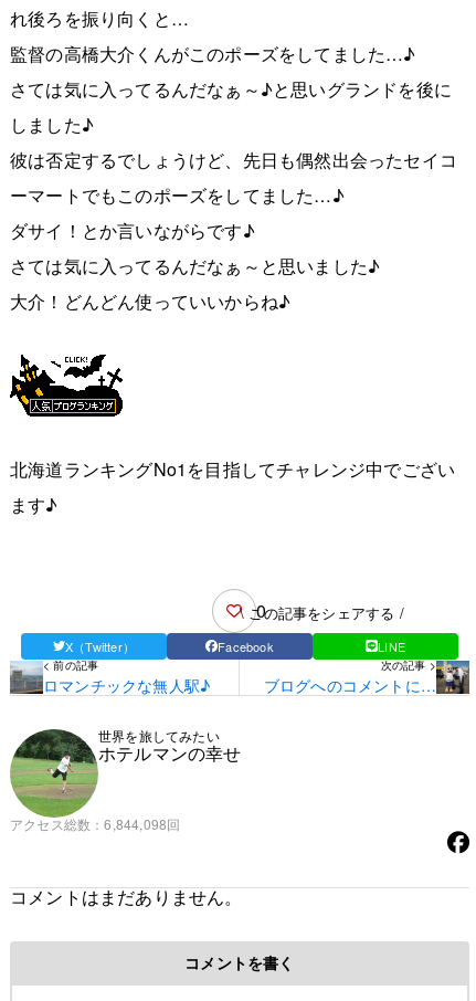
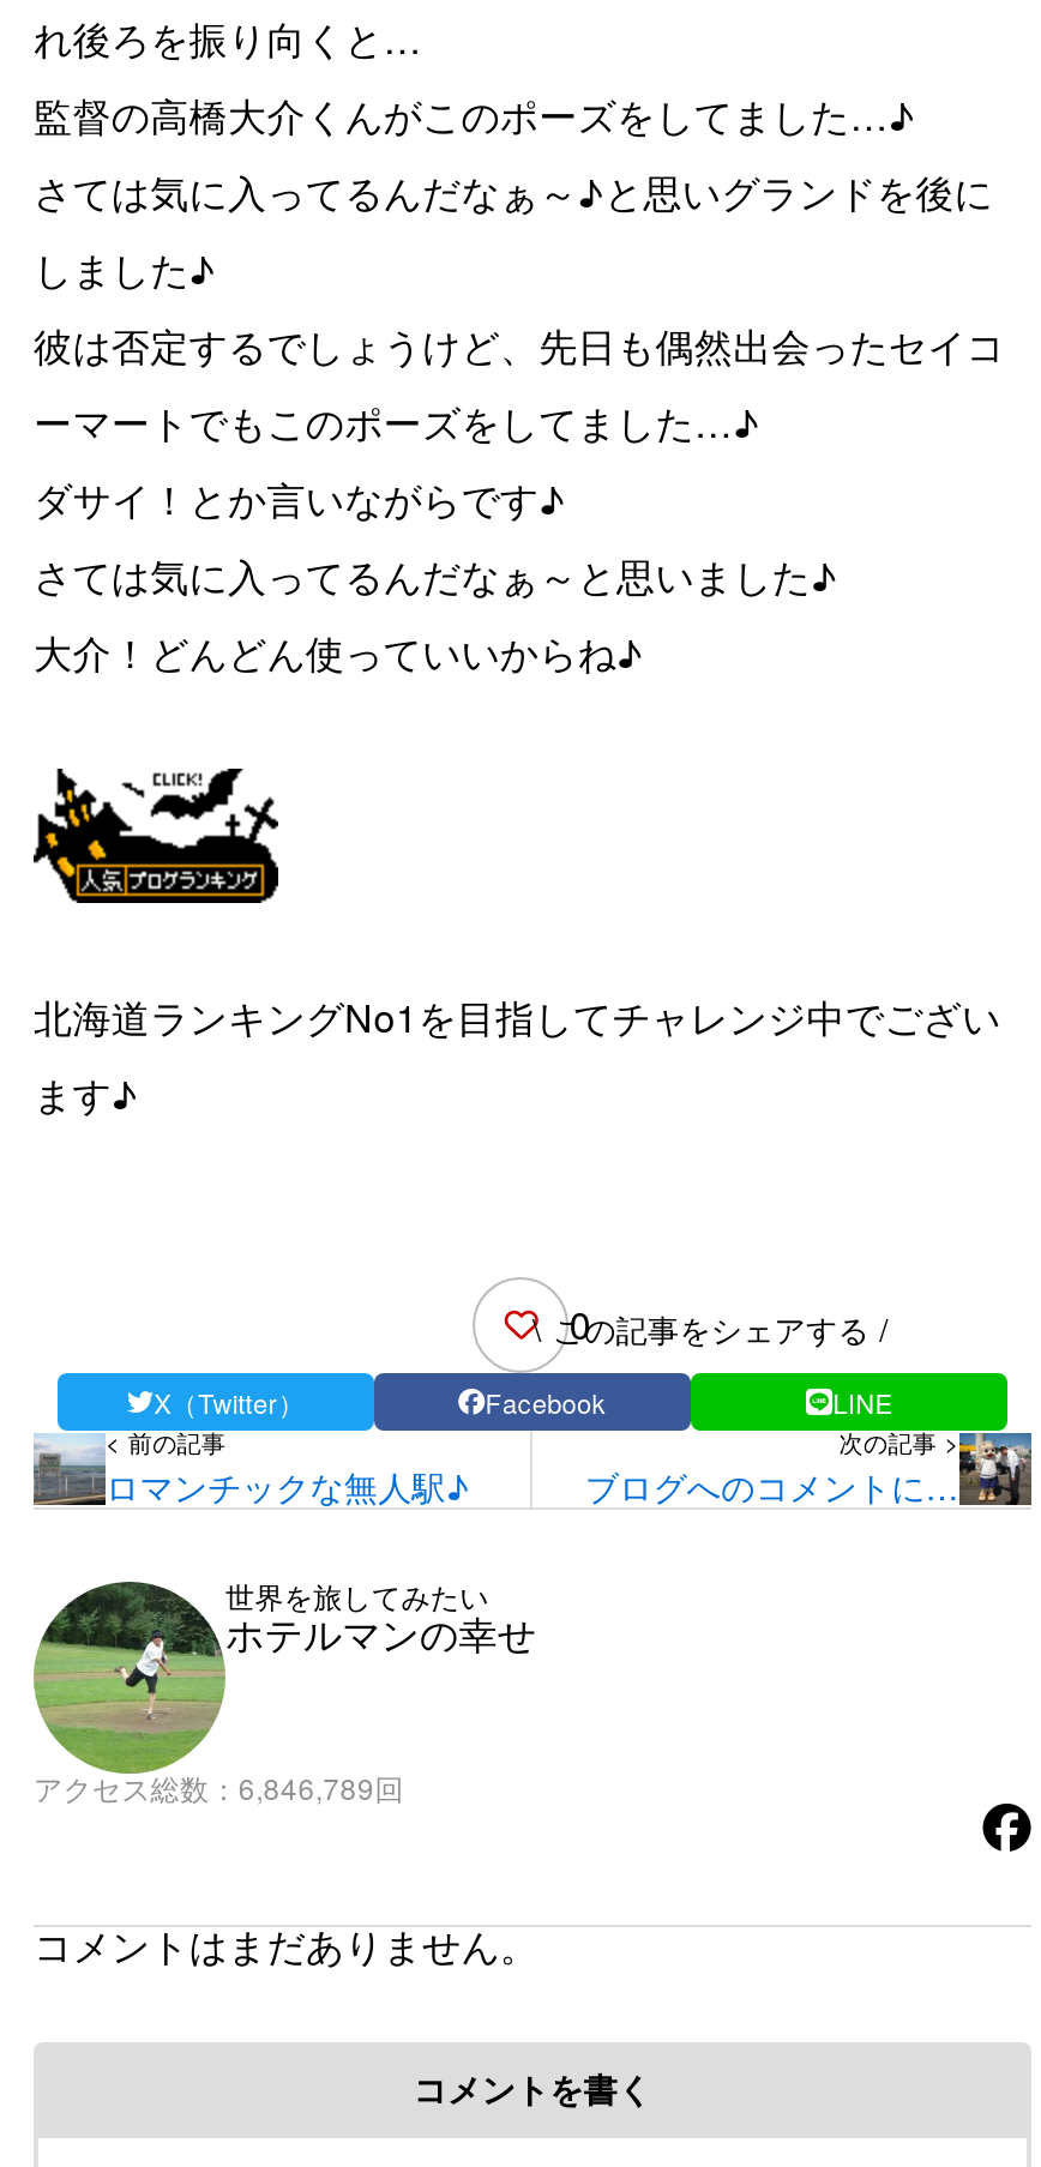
[10,815,180,833] アクセス総数 6,844,098回 -> [34,1767,404,1808] アクセス総数 6,846,789回

